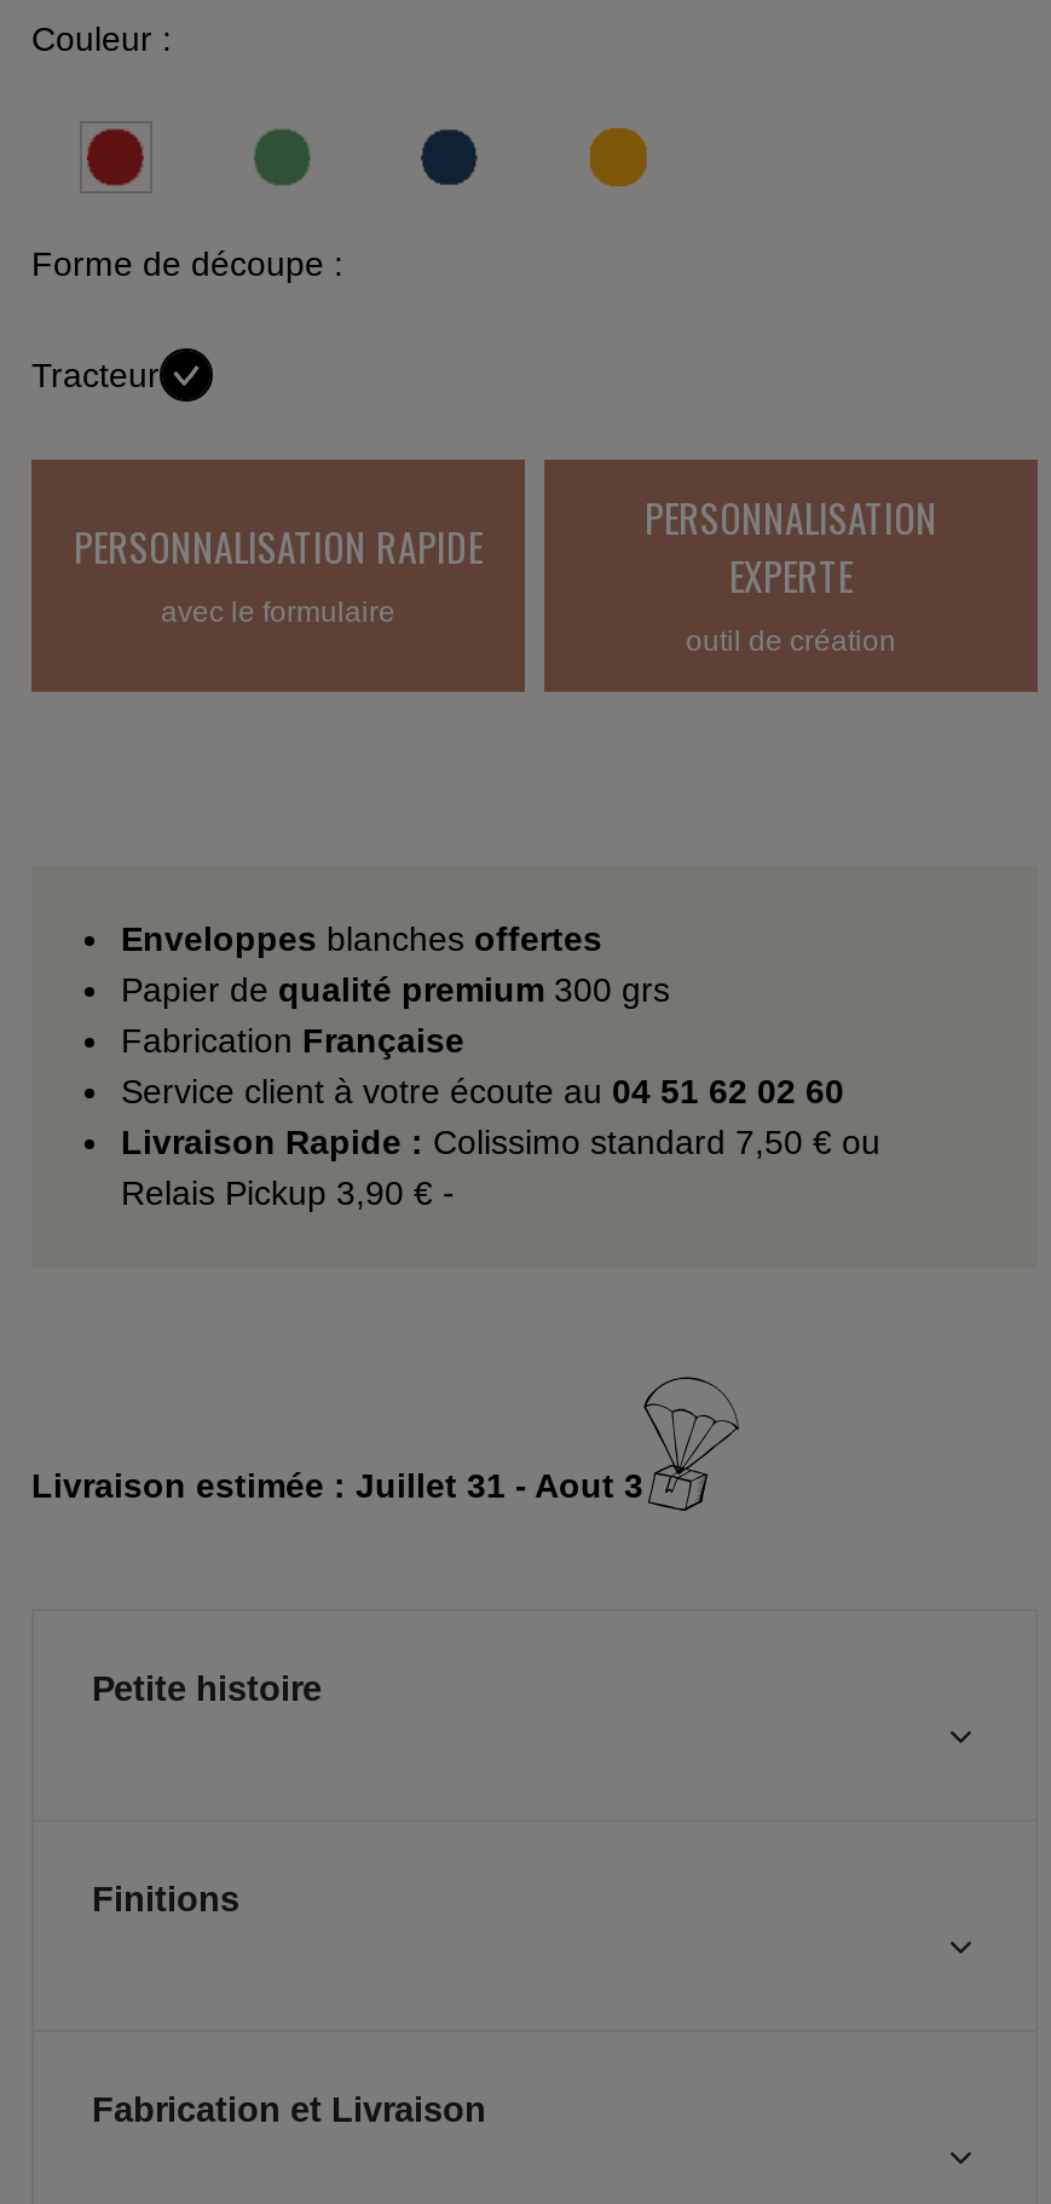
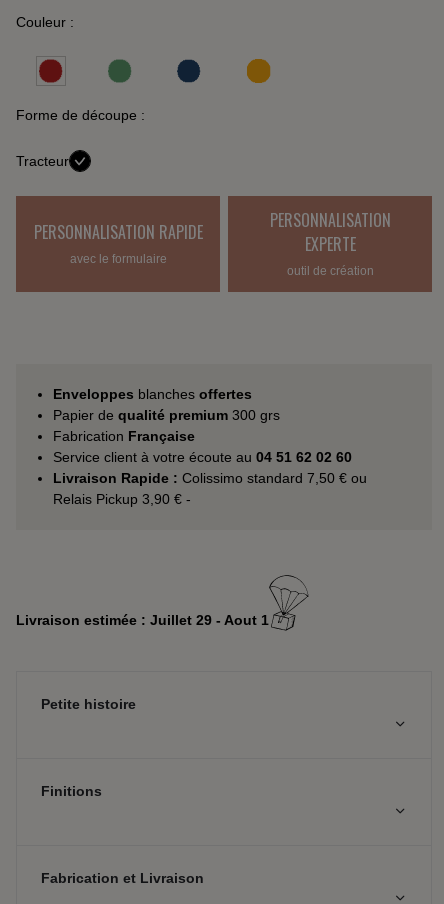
[31,1467,643,1506] Livraison estimée : Juillet 31 - Aout 3 -> [16,612,269,628] Livraison estimée : Juillet 29 - Aout 1

